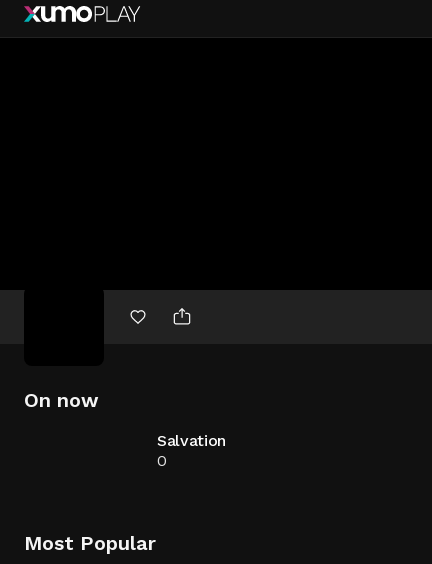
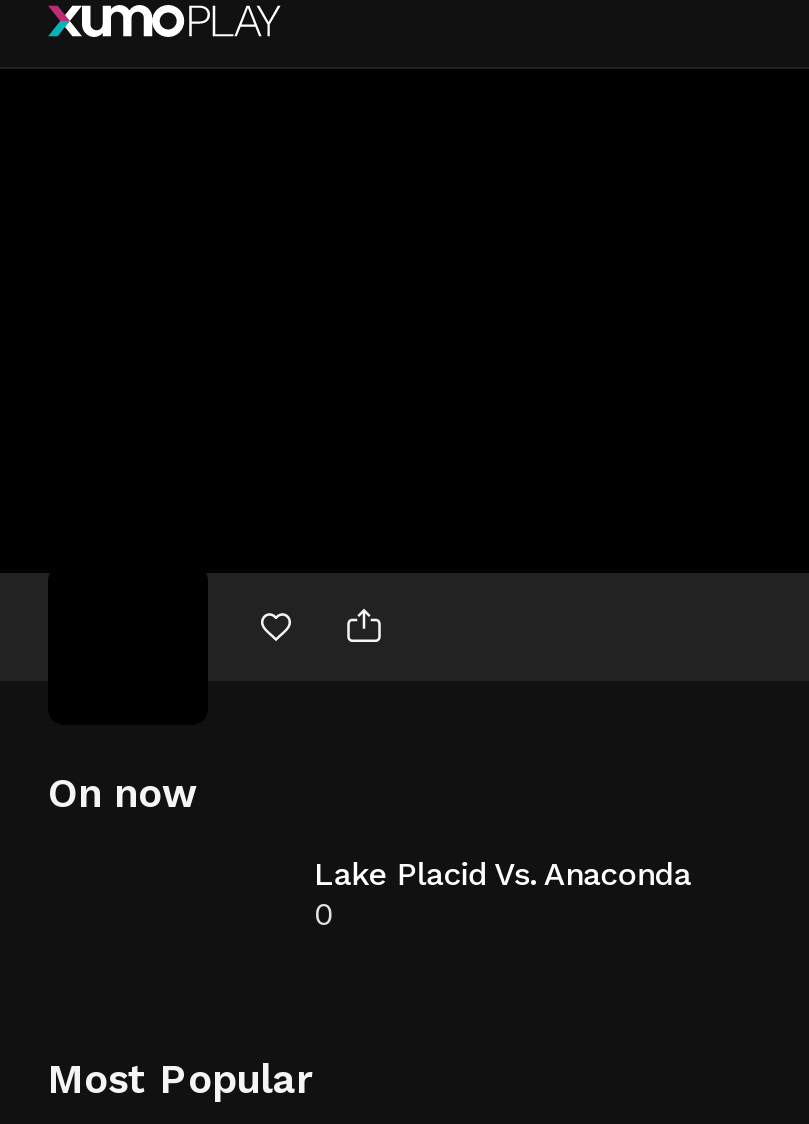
[157,431,226,450] Salvation -> [314,855,691,893] Lake Placid Vs. Anaconda

